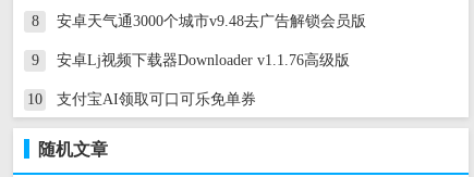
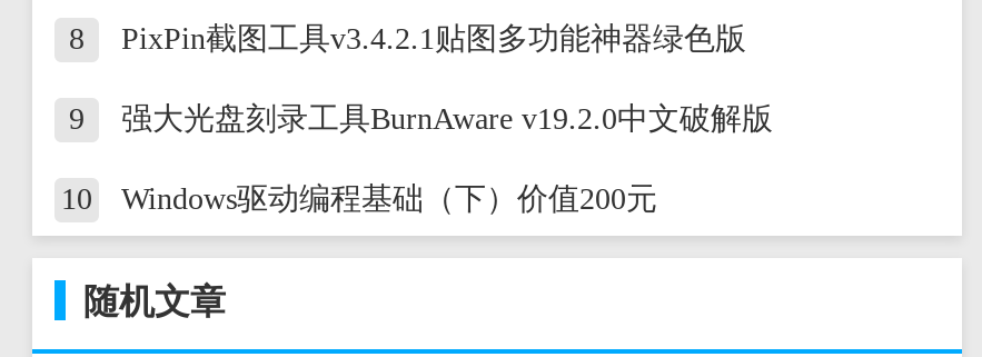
[57,13,366,30] 安卓天气通3000个城市v9.48去广告解锁会员版 -> [121,23,746,56] PixPin截图工具v3.4.2.1贴图多功能神器绿色版
[57,52,350,69] 安卓Lj视频下载器Downloader v1.1.76高级版 -> [121,103,773,136] 强大光盘刻录工具BurnAware v19.2.0中文破解版
[57,91,256,108] 支付宝AI领取可口可乐免单券 -> [121,183,657,216] Windows驱动编程基础（下）价值200元

